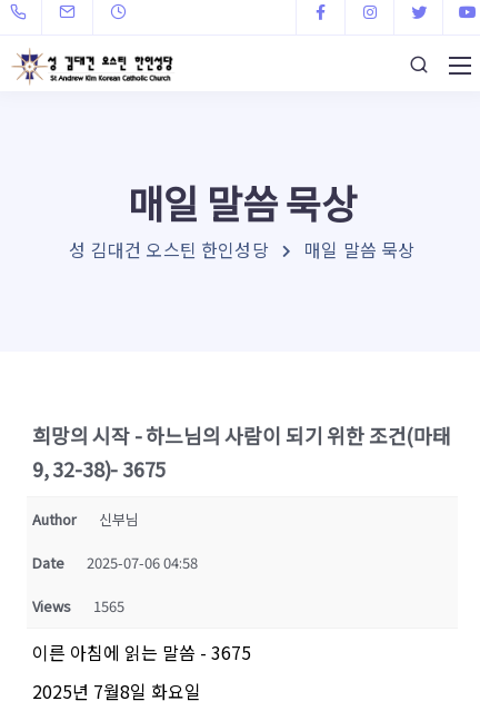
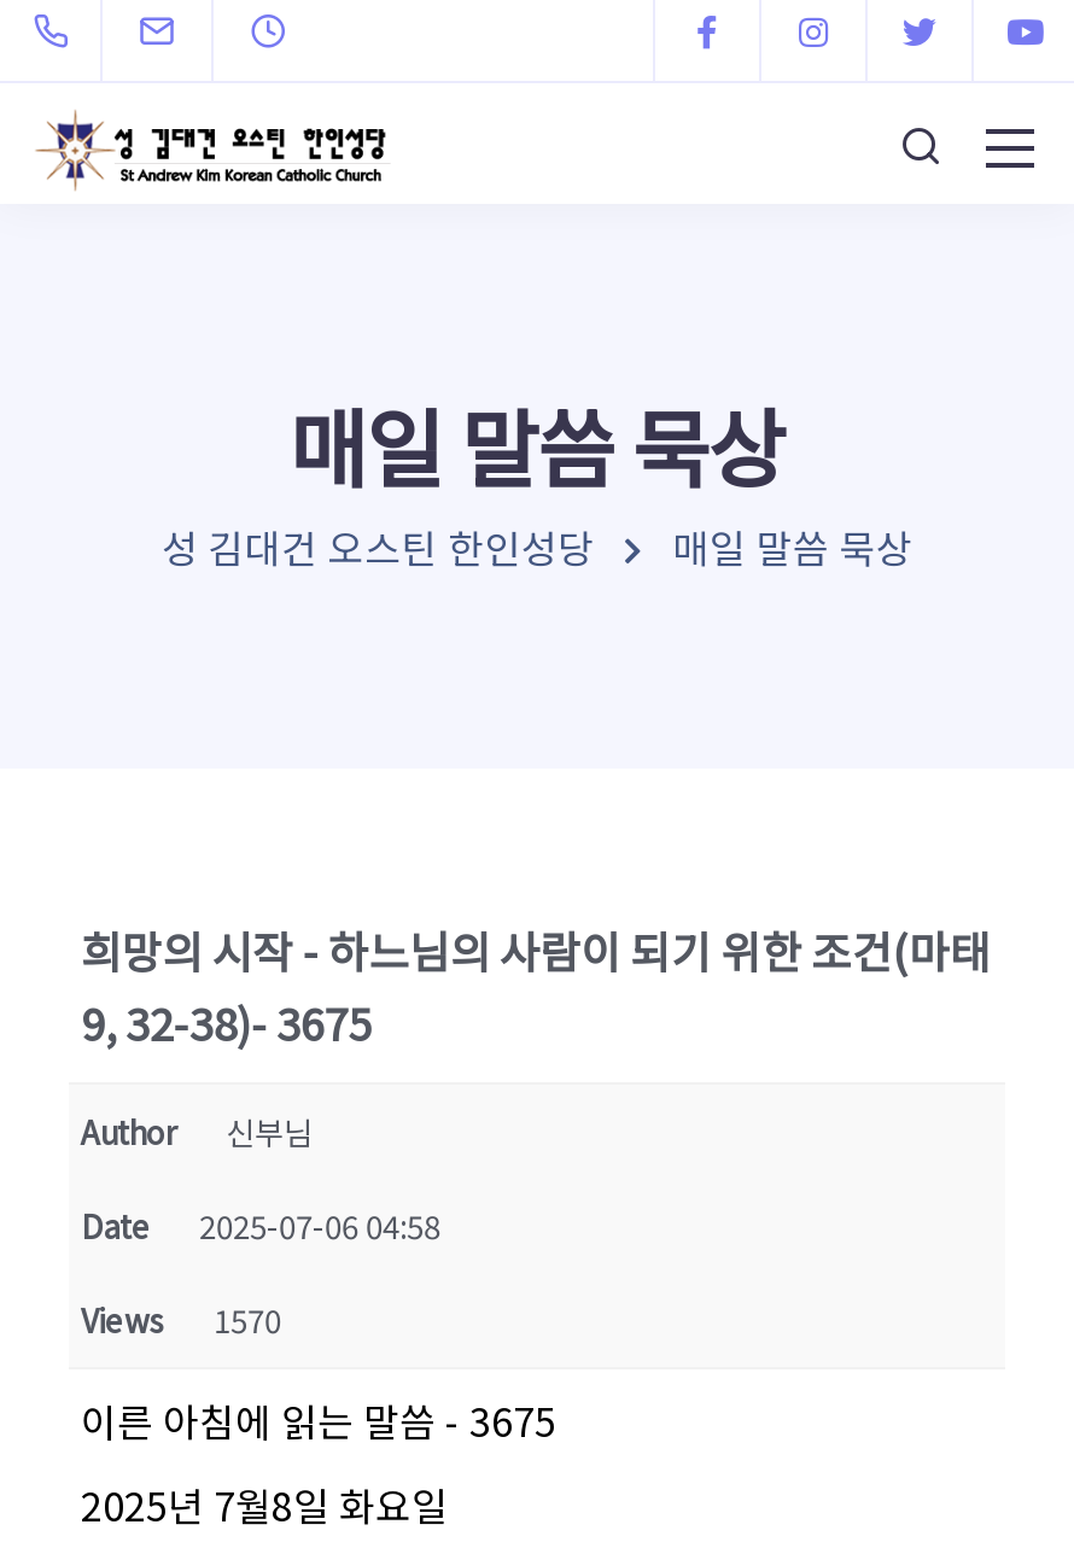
[32,595,124,616] Views 1565 -> [81,1297,281,1343] Views 1570

